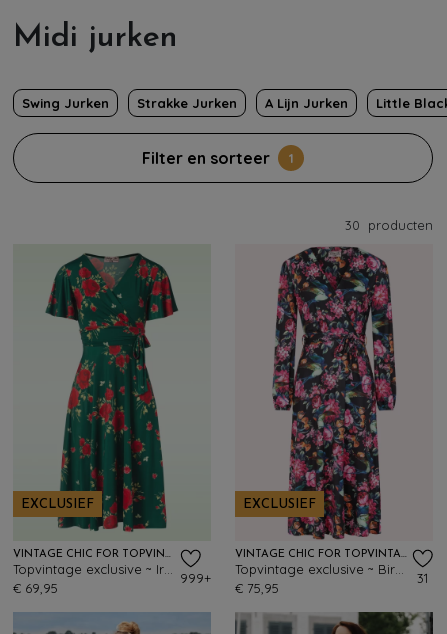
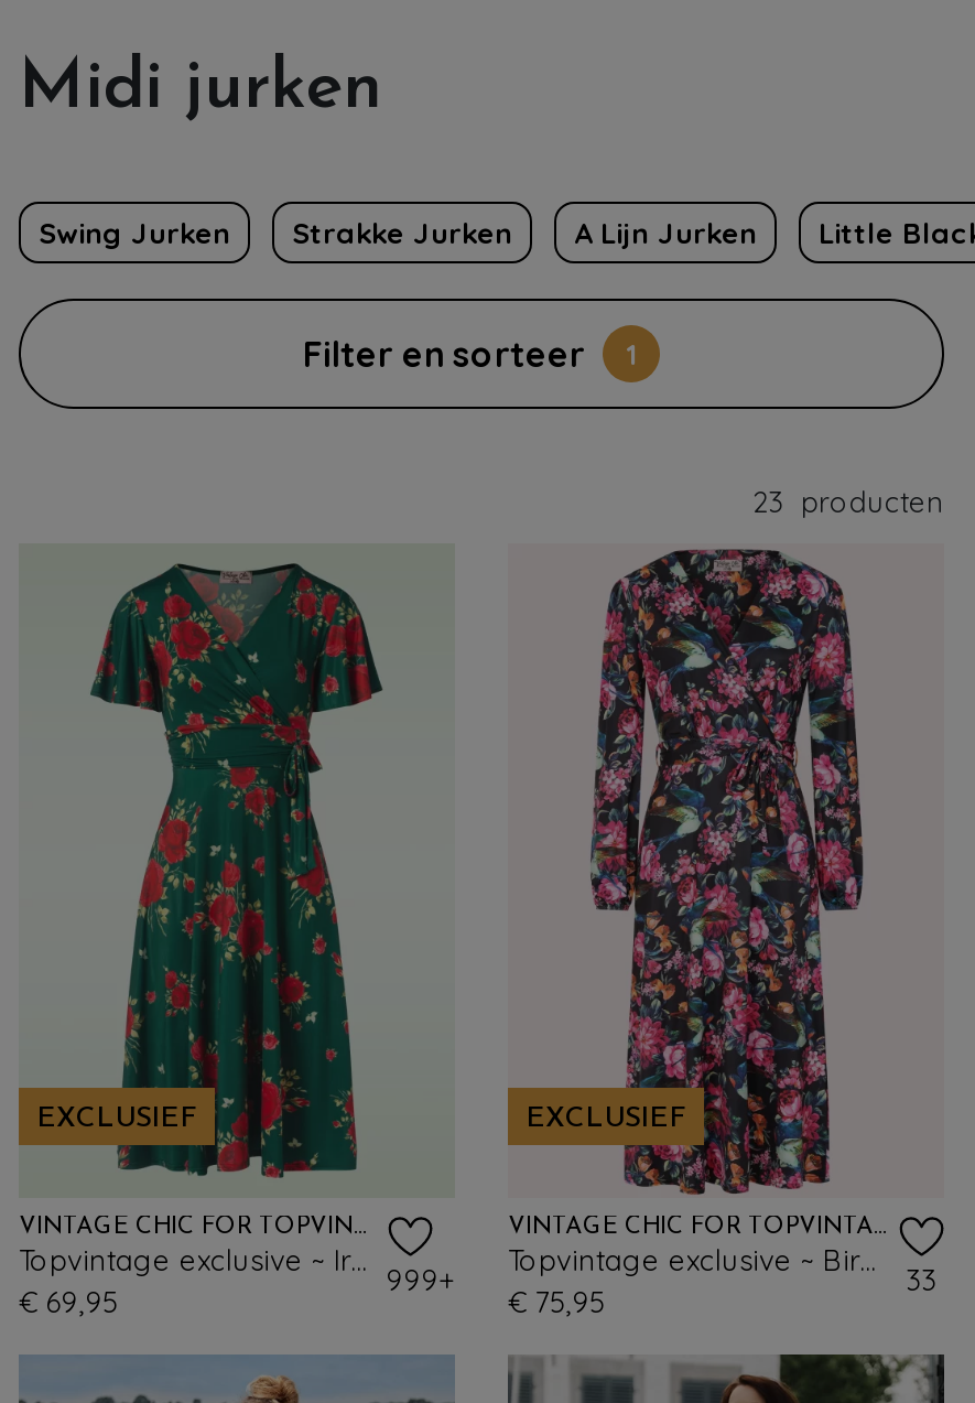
[345,217,433,233] 30 producten -> [752,484,944,519] 23 producten
[417,570,428,586] 31 -> [906,1262,936,1297] 33

